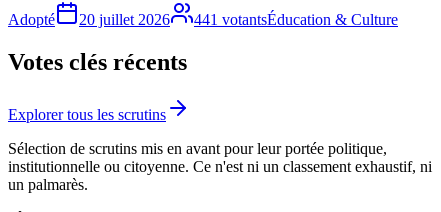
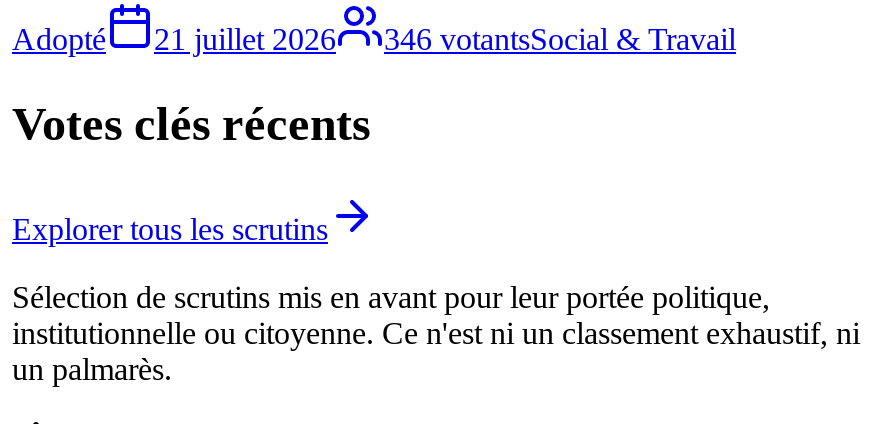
[79,11,170,28] 20 juillet 2026 -> [154,22,336,56] 21 juillet 2026
[194,11,398,28] 441 votantsÉducation & Culture -> [384,22,736,56] 346 votantsSocial & Travail

